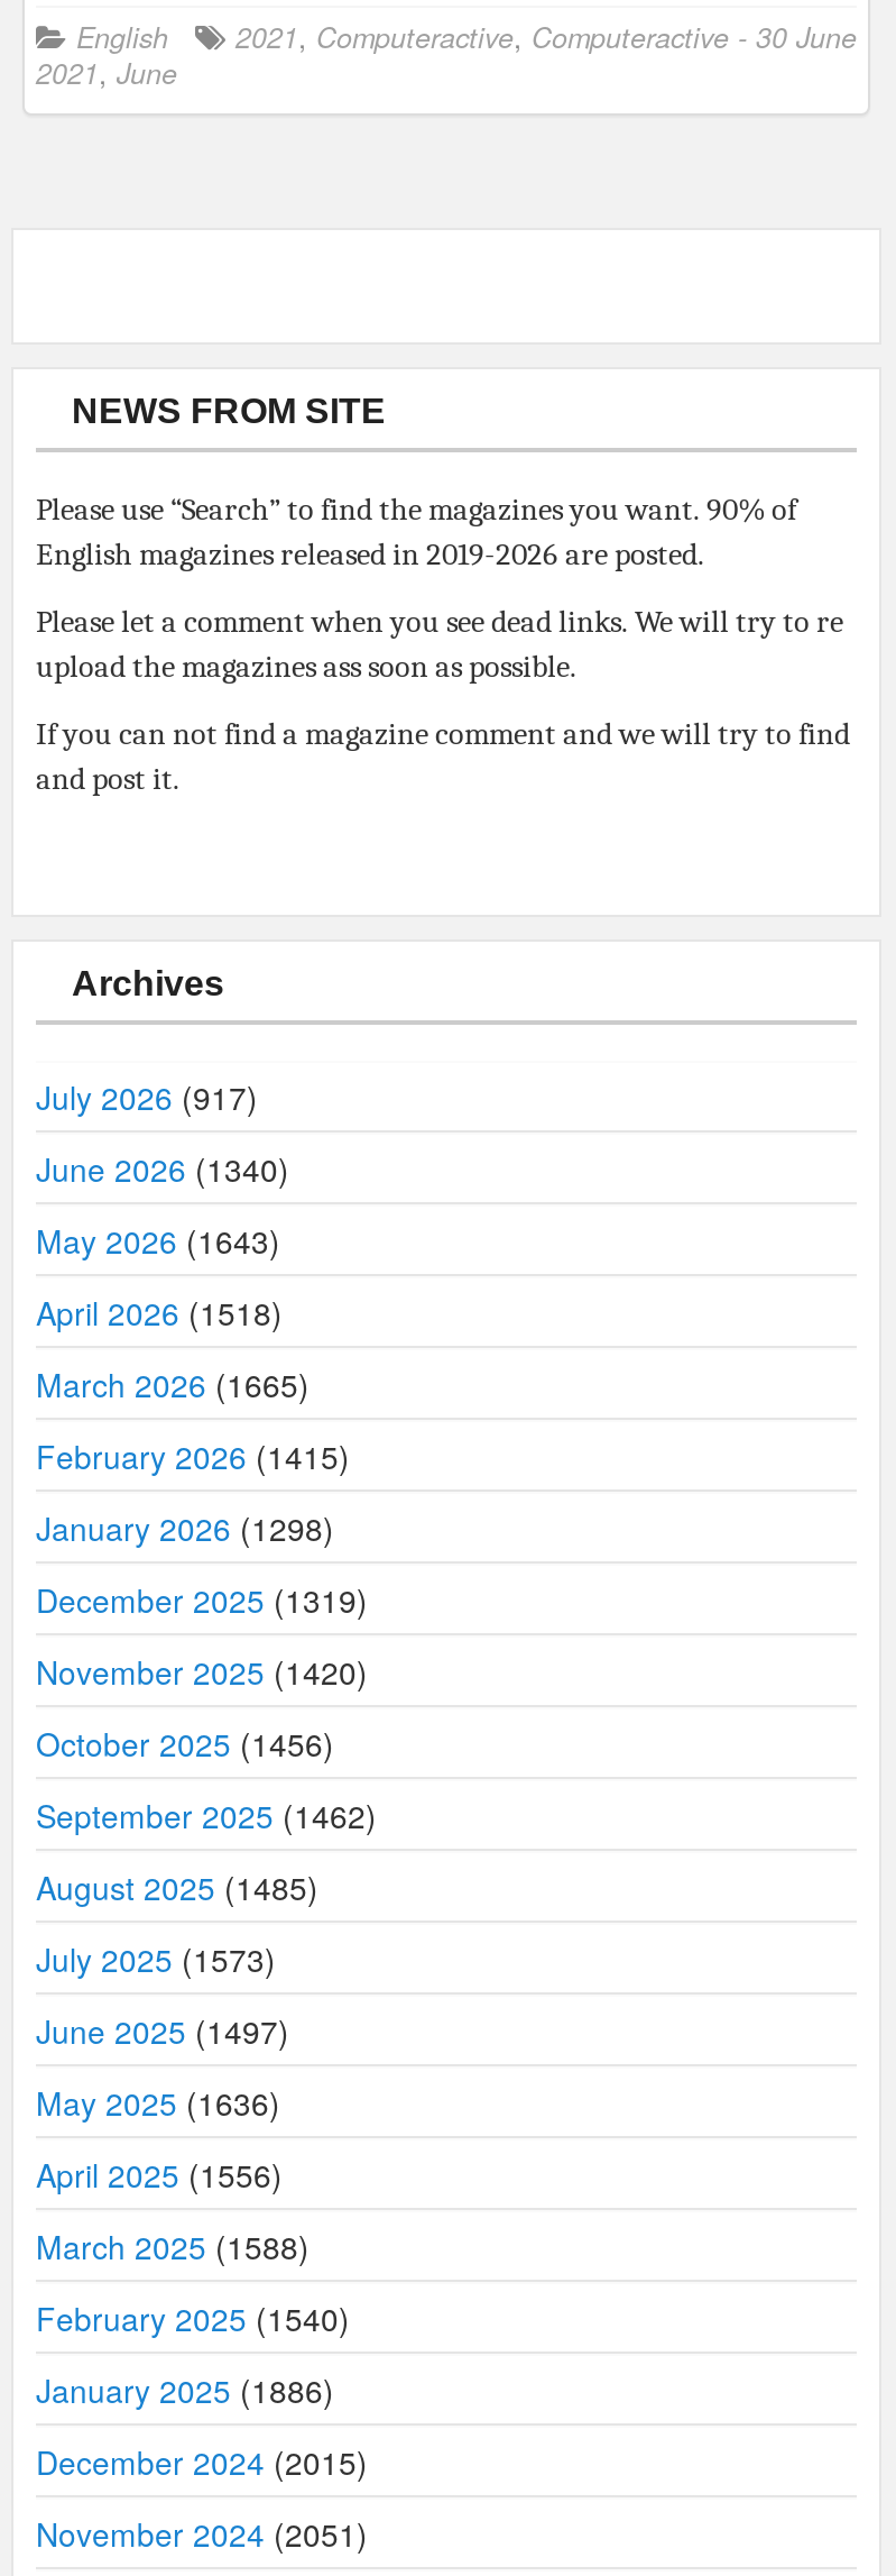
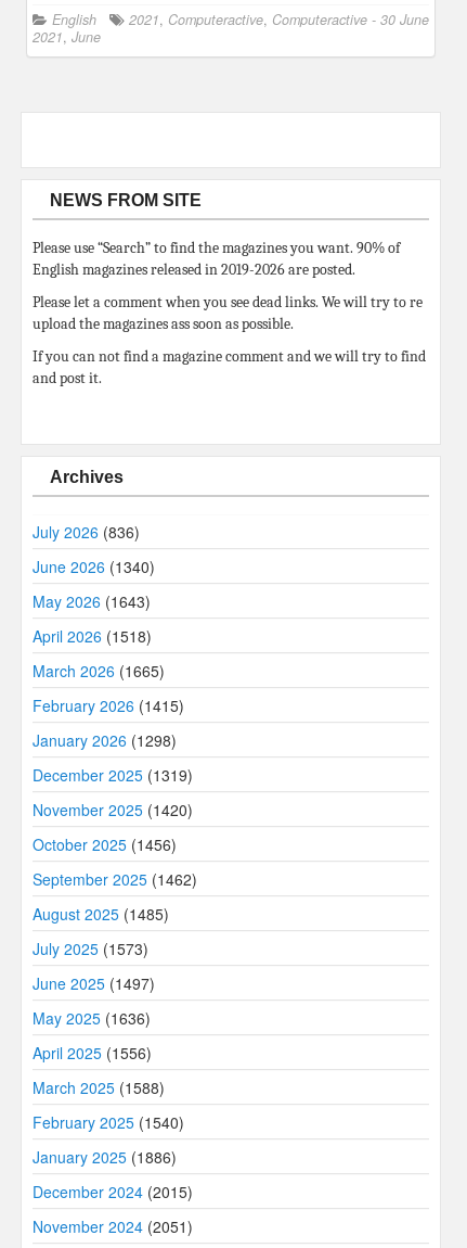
[36,1075,258,1120] July 2026 (917) -> [33,521,140,543] July 2026 (836)

